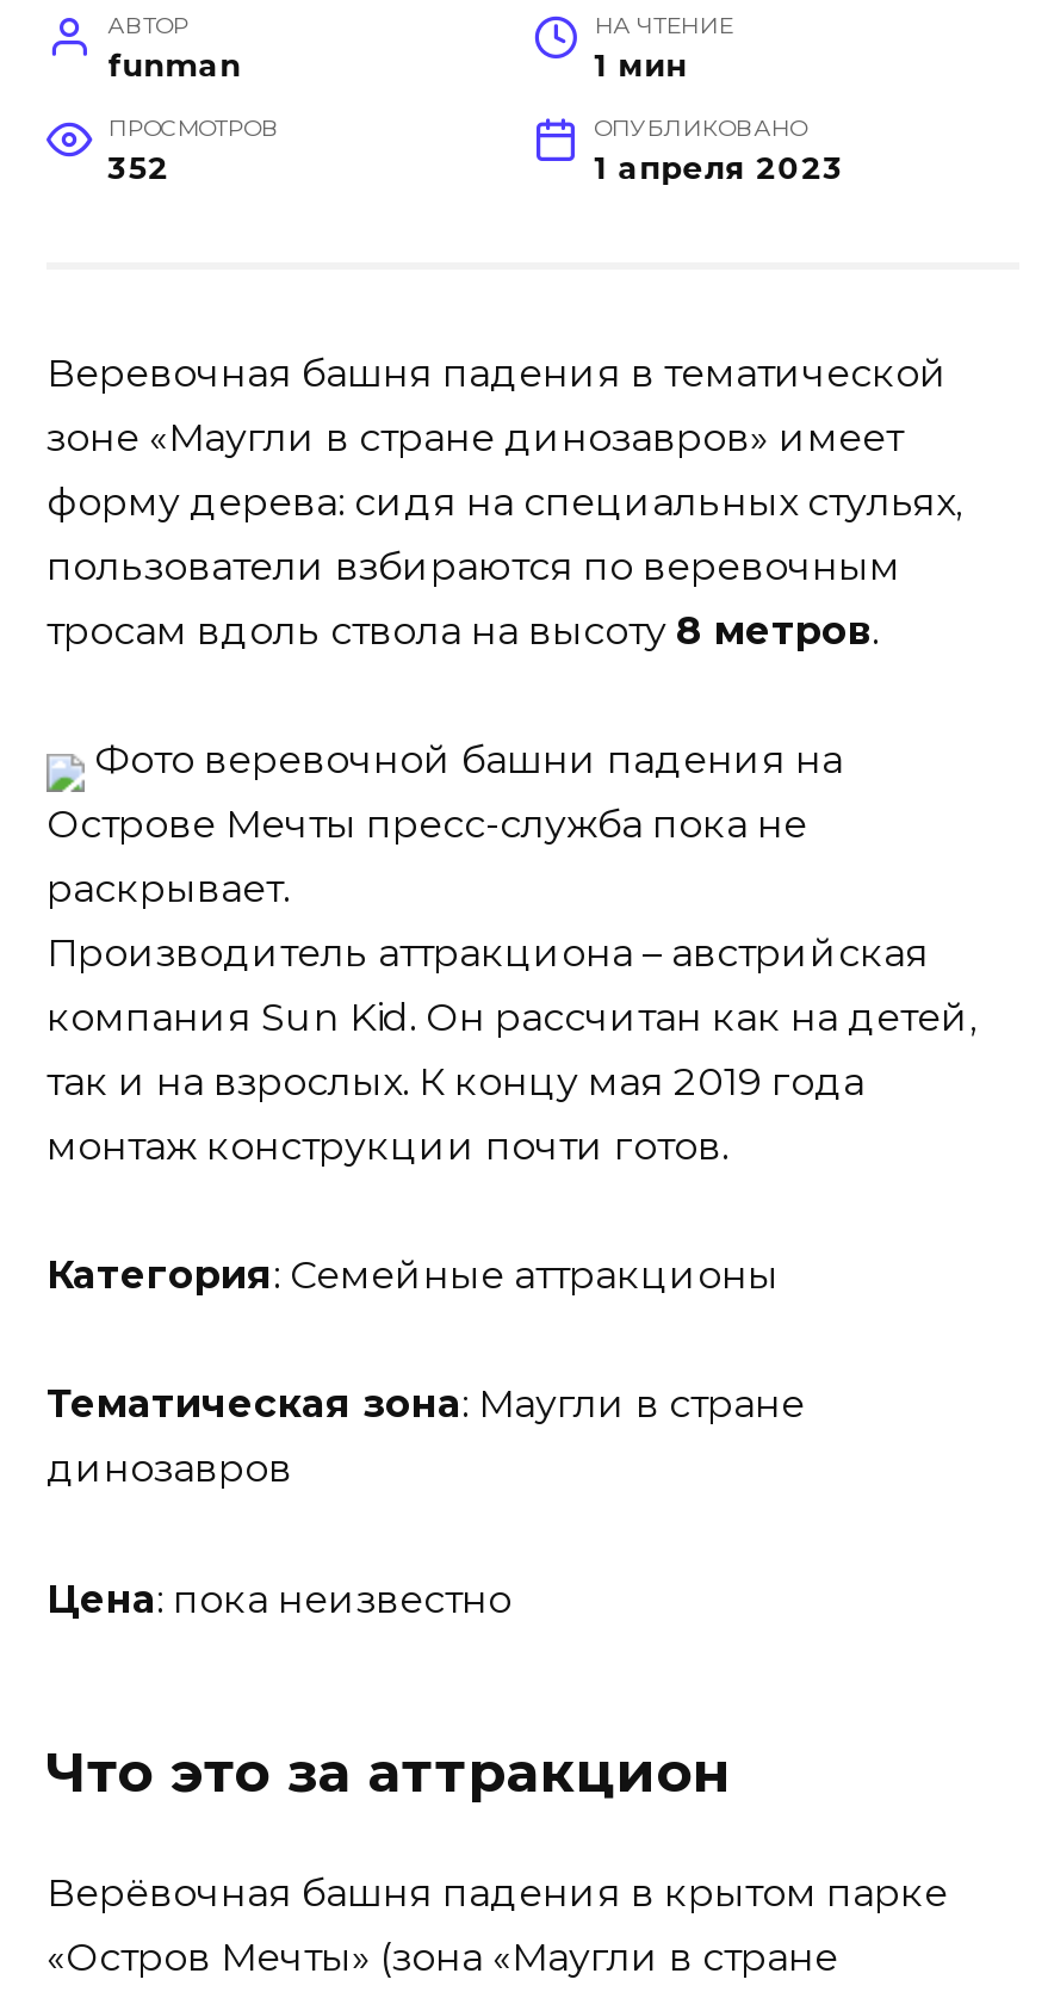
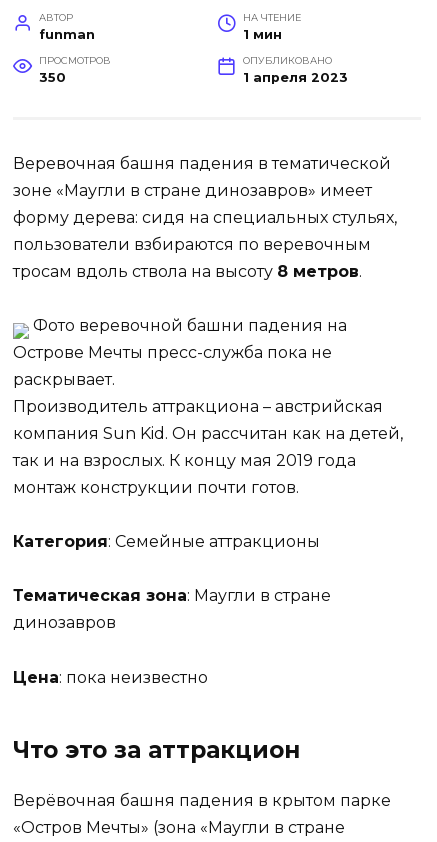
[108,150,170,186] 352 -> [39,70,66,85] 350

